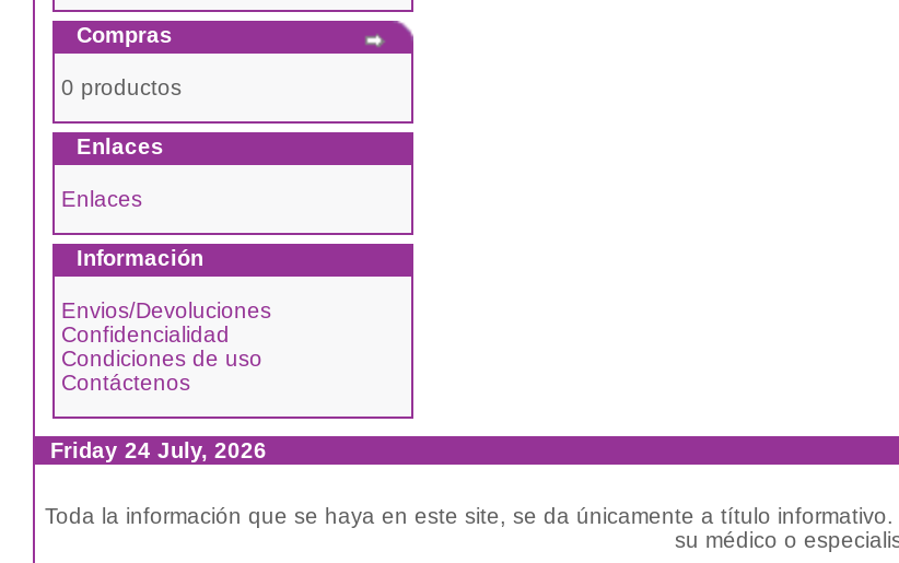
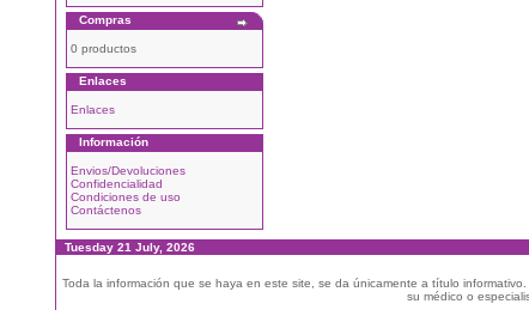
[37,438,280,462] Friday 24 July, 2026 -> [57,241,202,254] Tuesday 21 July, 2026

